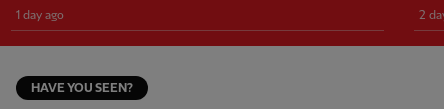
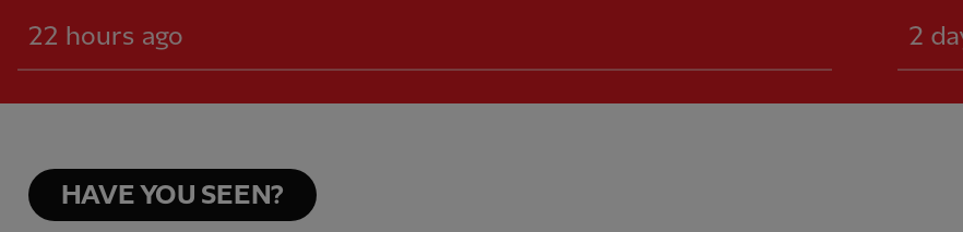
[16,9,64,22] 1 day ago -> [28,24,183,52] 22 hours ago

